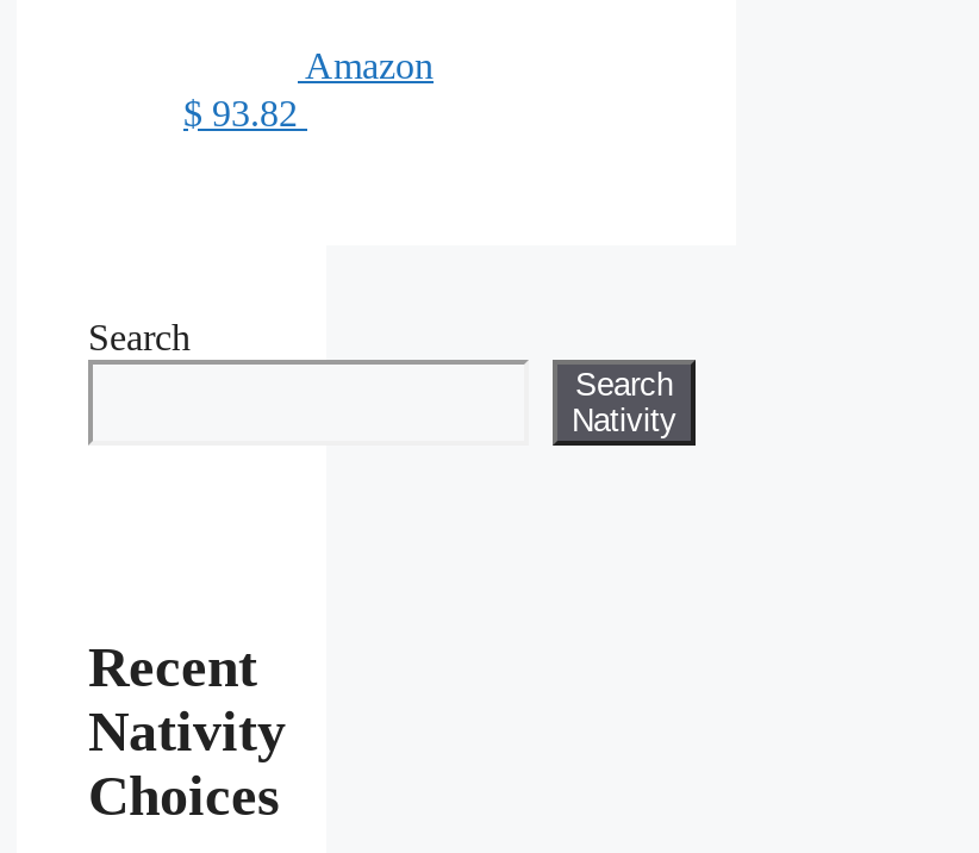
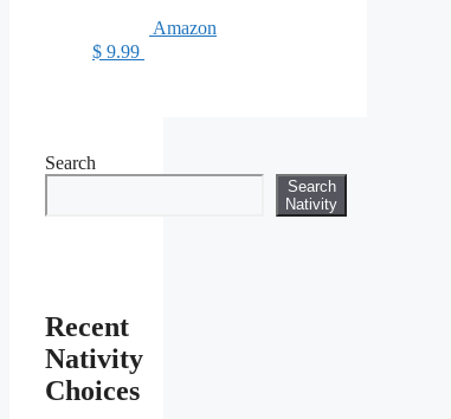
[183,93,307,134] $ 93.82 -> [92,42,144,62] $ 9.99

